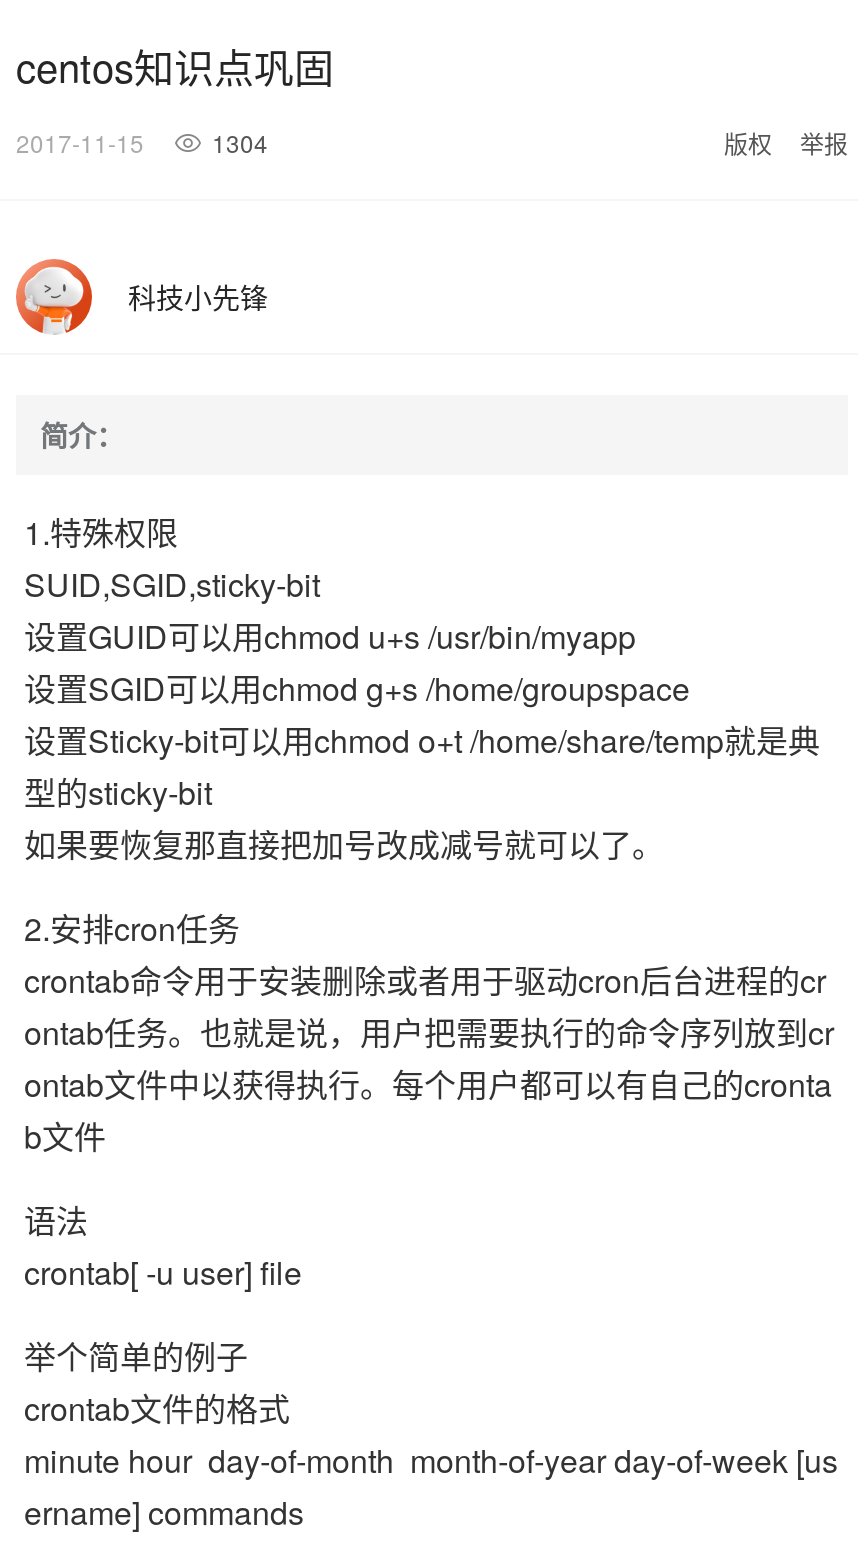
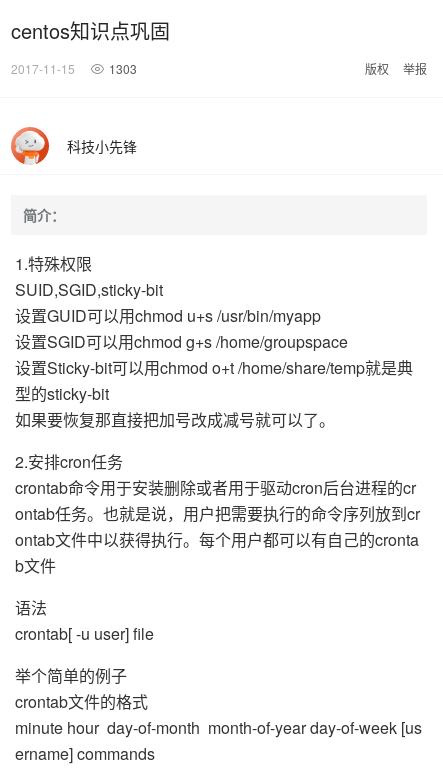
[16,125,268,159] 2017-11-15 1304 -> [11,60,137,77] 2017-11-15 1303

